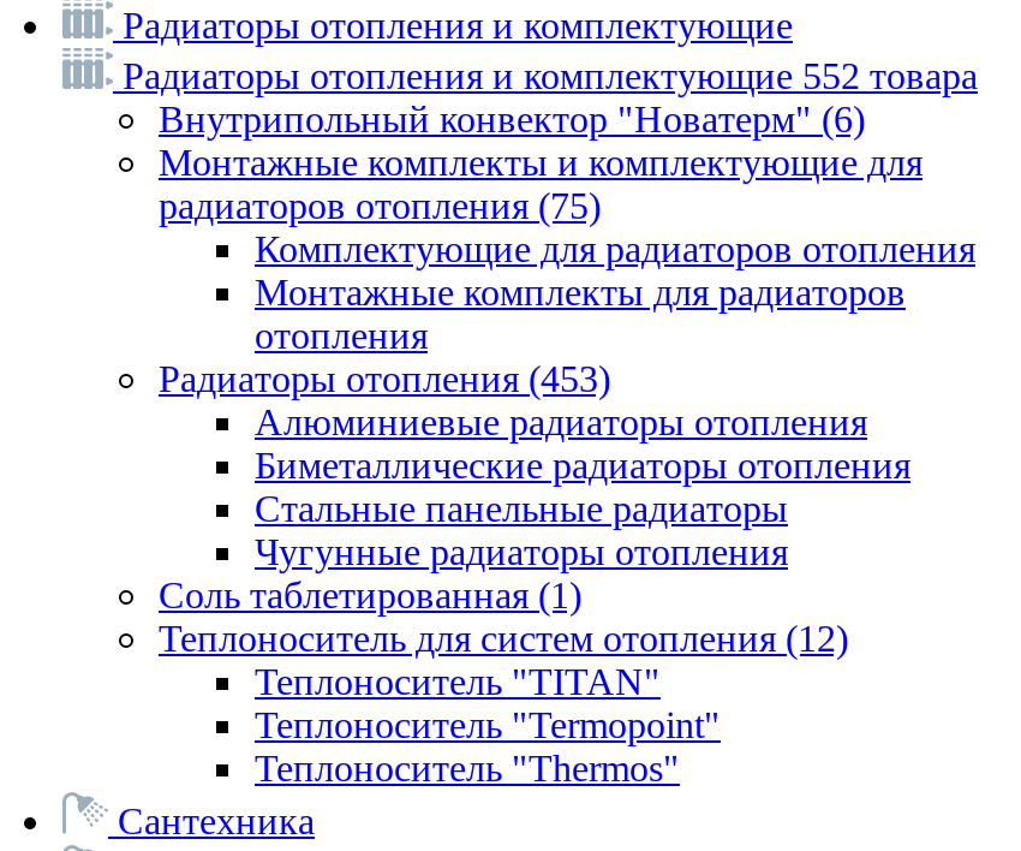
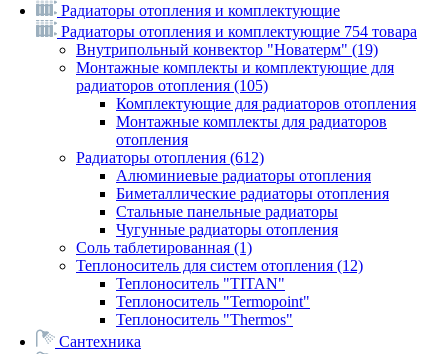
[113,55,978,96] Радиаторы отопления и комплектующие 552 товара -> [57,23,417,40] Радиаторы отопления и комплектующие 754 товара
[159,99,865,139] Внутрипольный конвектор "Новатерм" (6) -> [76,41,378,58] Внутрипольный конвектор "Новатерм" (19)
[159,185,601,226] радиаторов отопления (75) -> [76,77,268,94] радиаторов отопления (105)
[159,358,610,399] Радиаторы отопления (453) -> [76,149,264,166] Радиаторы отопления (612)

